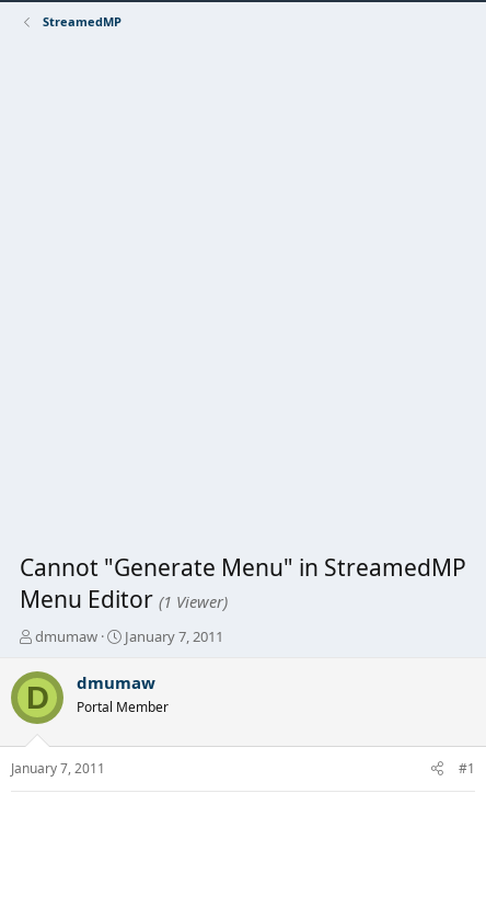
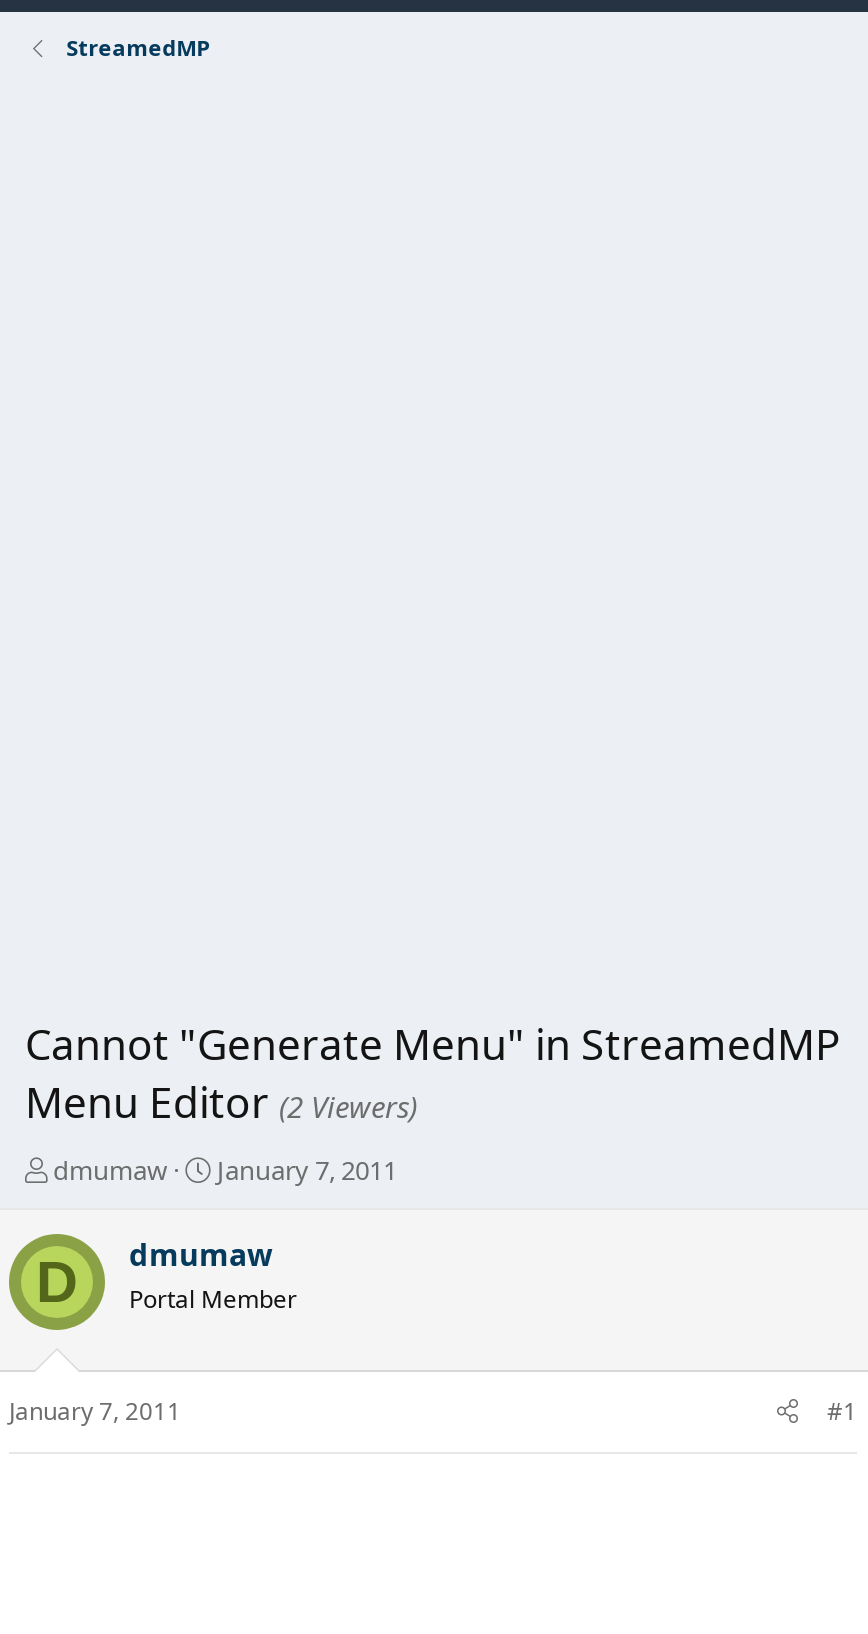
[20,584,228,614] Menu Editor (1 Viewer) -> [25,1074,417,1130] Menu Editor (2 Viewers)

